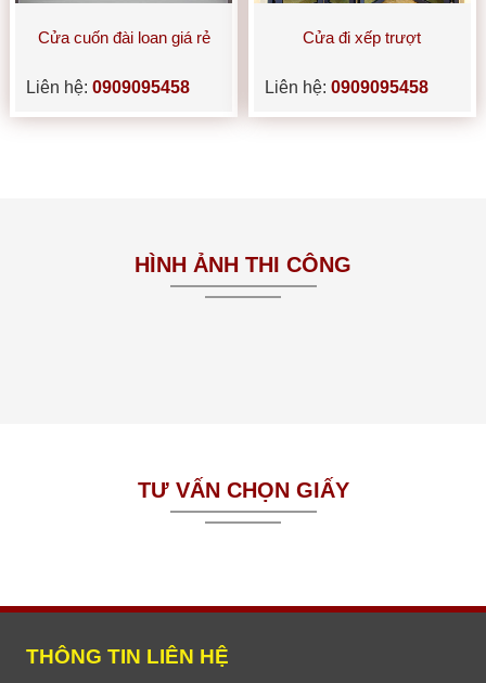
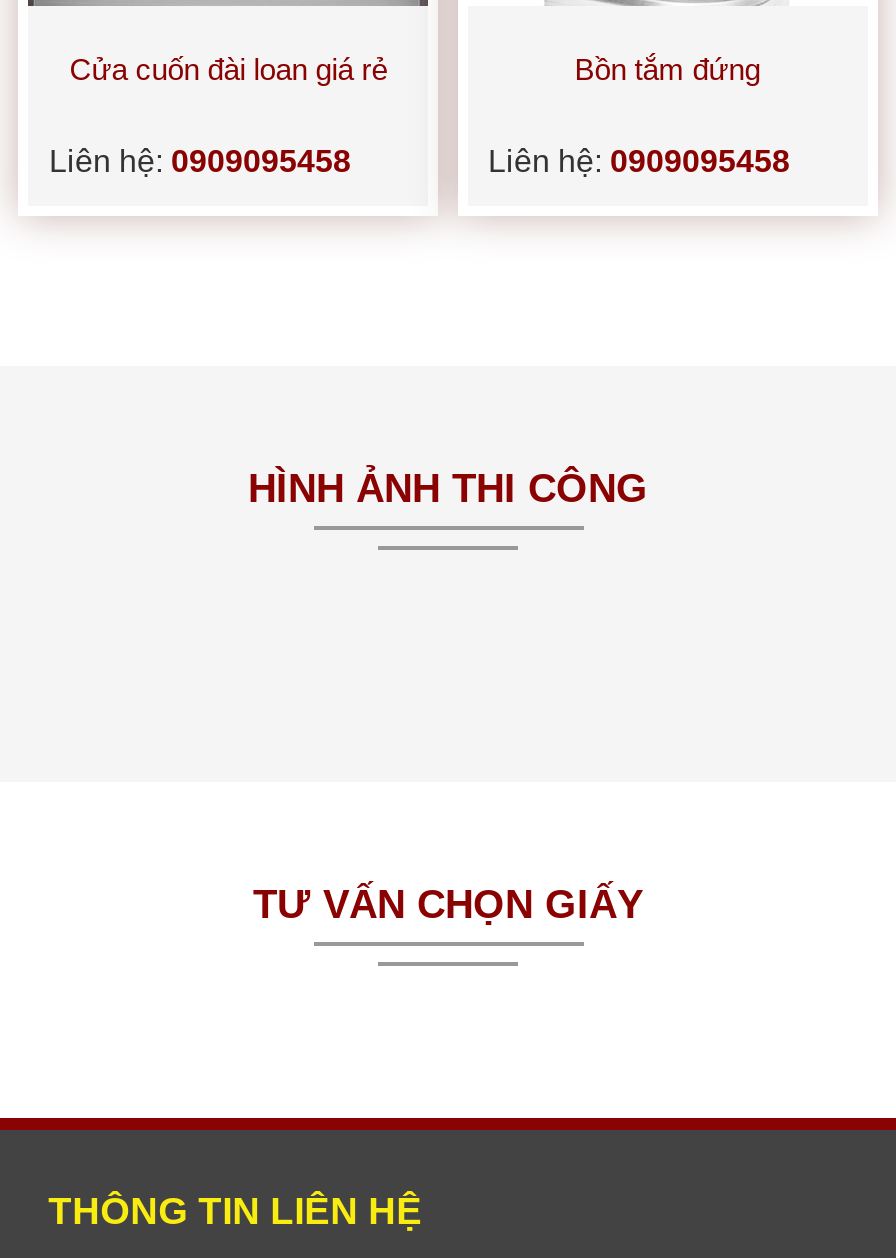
[303,28,421,47] Cửa đi xếp trượt -> [574,52,760,86] Bồn tắm đứng

